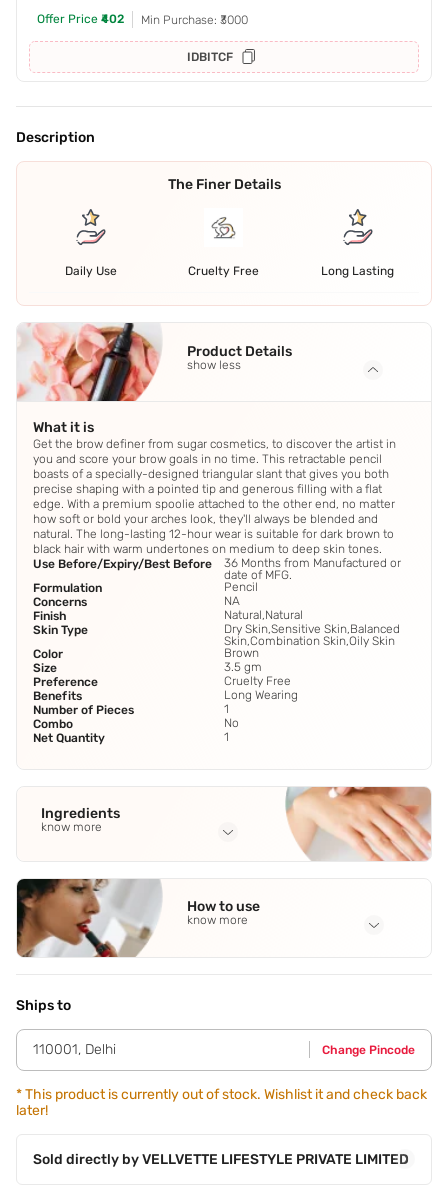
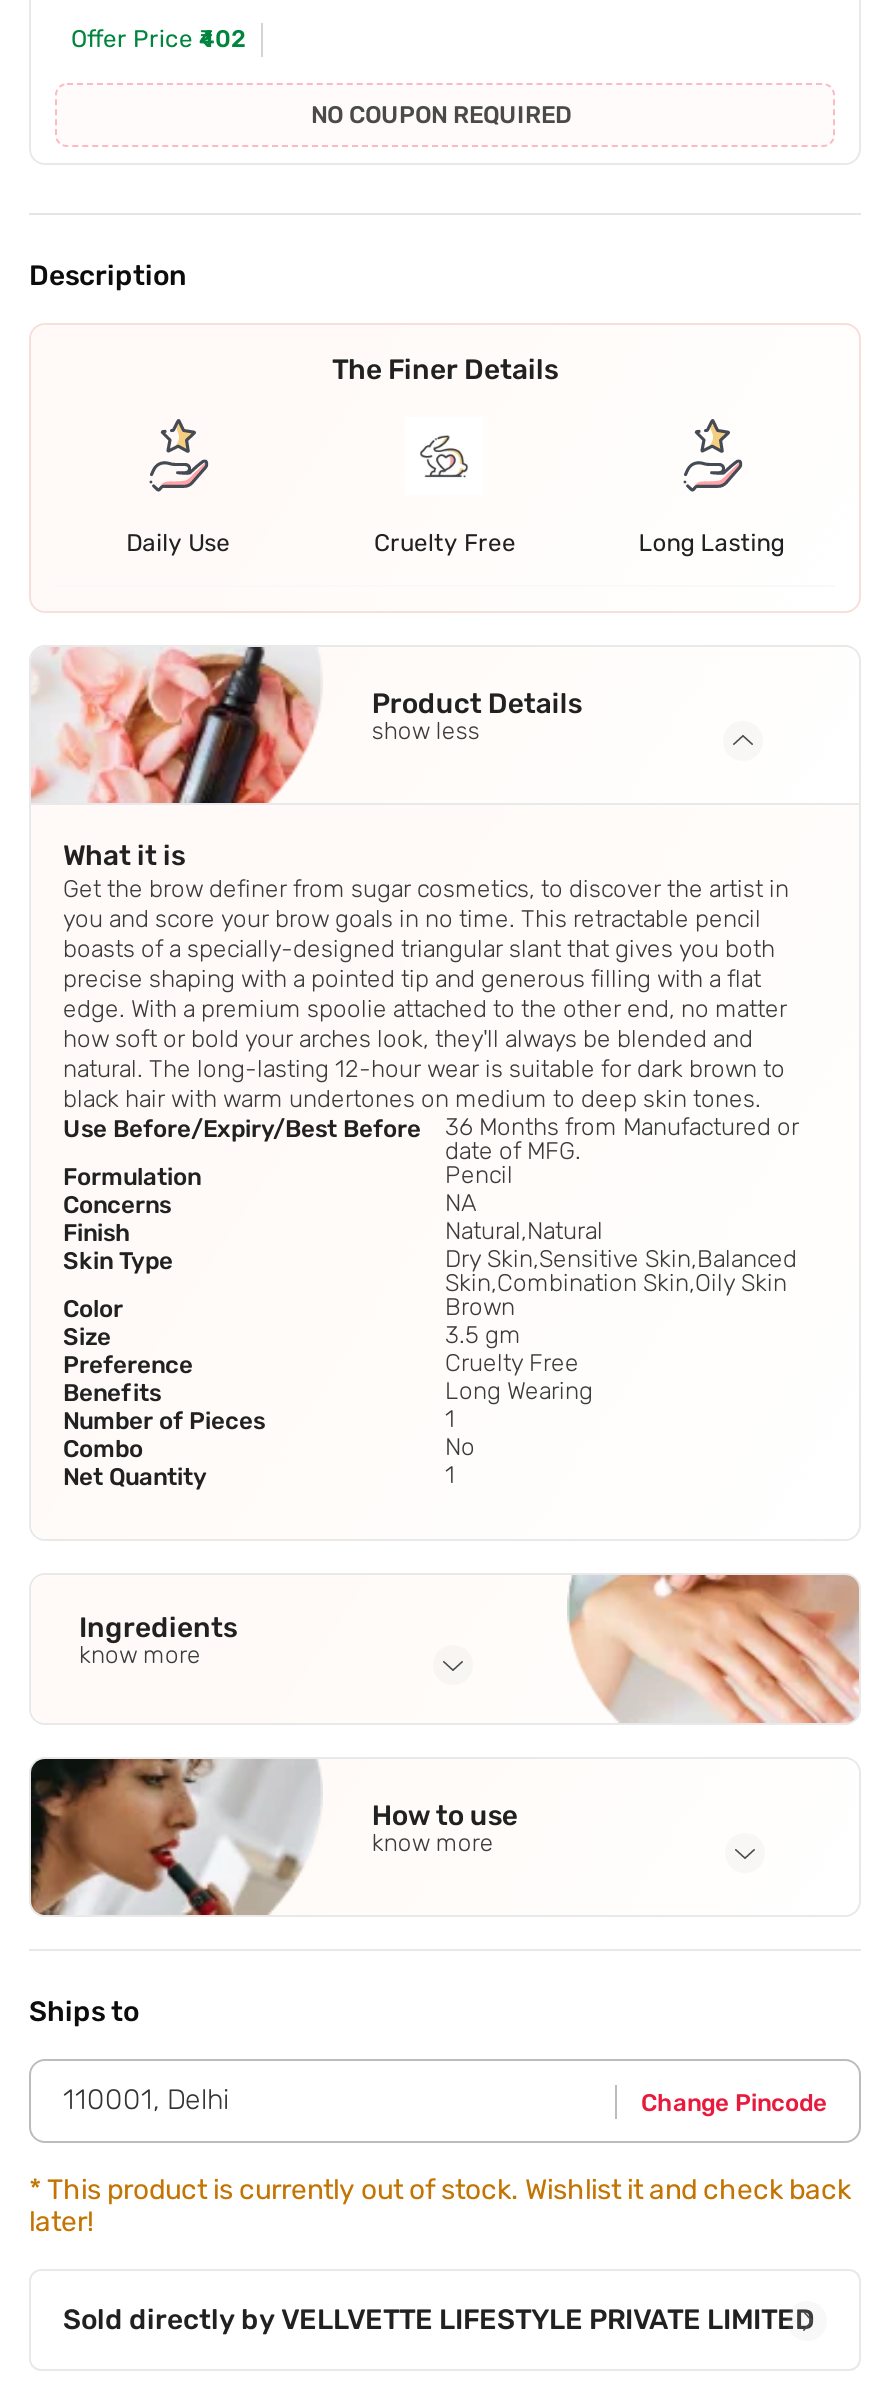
[141,13,248,64] Min Purchase: ₹3000 | IDBITCF -> [311,102,571,130] NO COUPON REQUIRED

